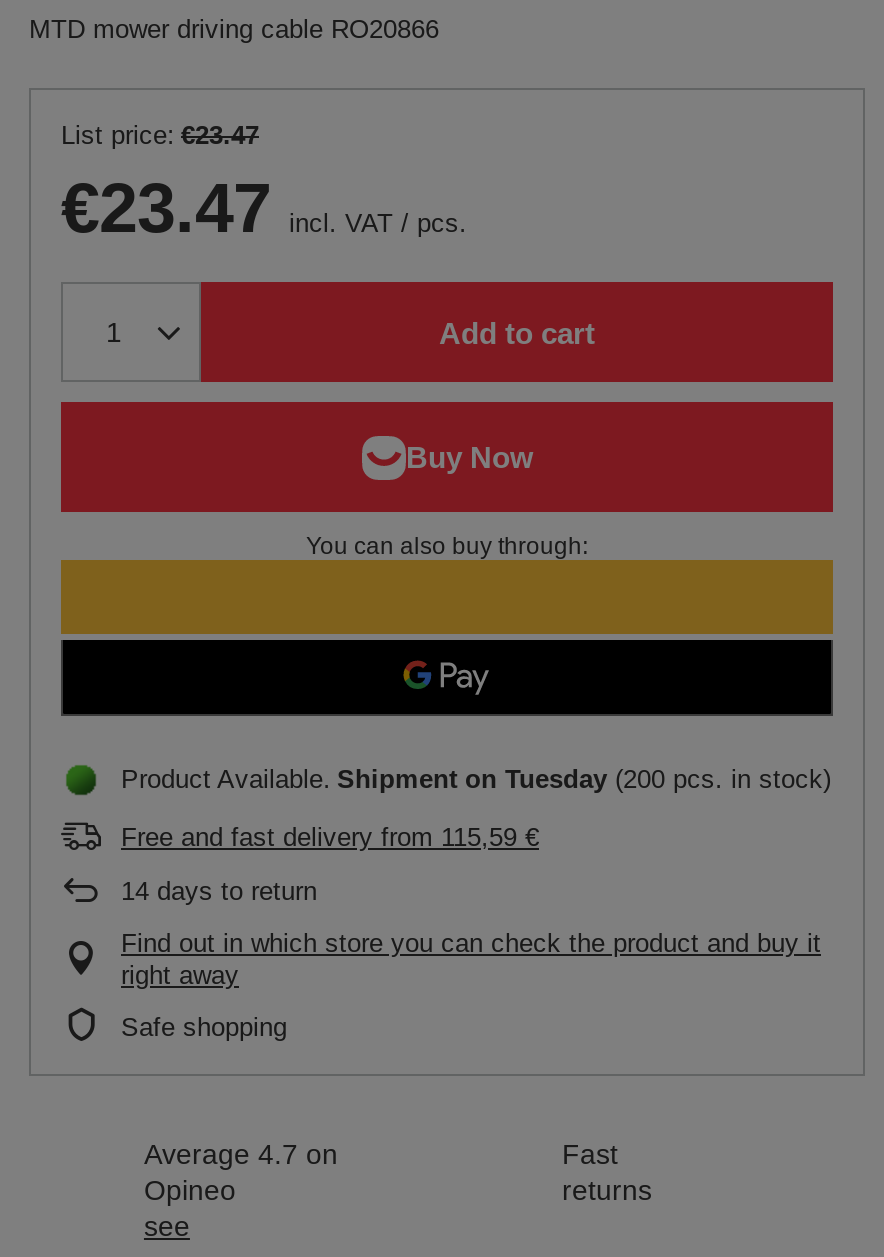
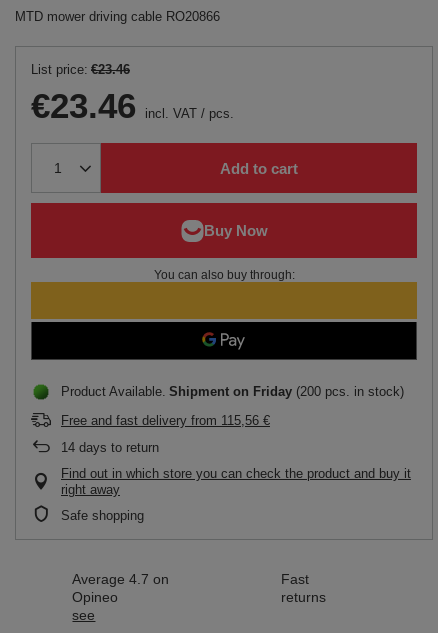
[61,120,259,150] List price: €23.47 -> [31,62,130,77] List price: €23.46
[61,168,467,246] €23.47 incl. VAT/pcs. -> [31,86,234,125] €23.46 incl. VAT/pcs.
[121,764,831,794] Product Available Shipment on Tuesday (200 pcs. in stock) -> [61,384,404,399] Product Available Shipment on Friday (200 pcs. in stock)
[121,822,539,852] Free and fast delivery from 115,59 € -> [61,413,270,428] Free and fast delivery from 115,56 €

